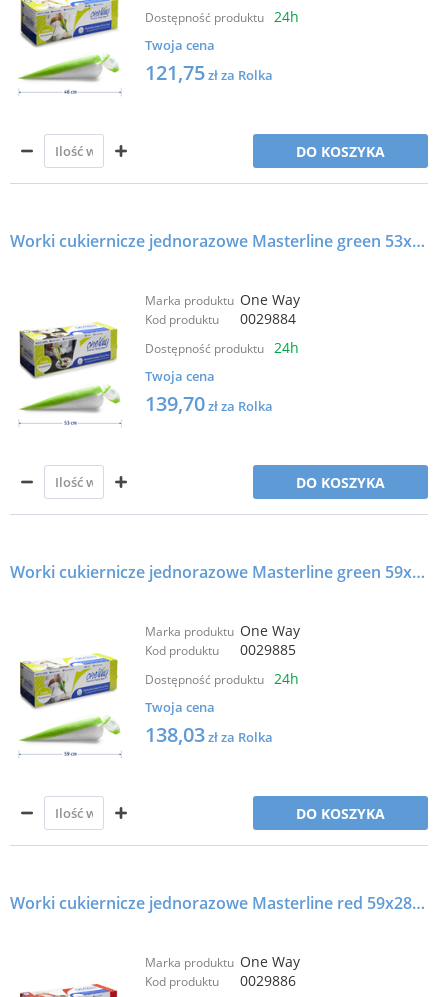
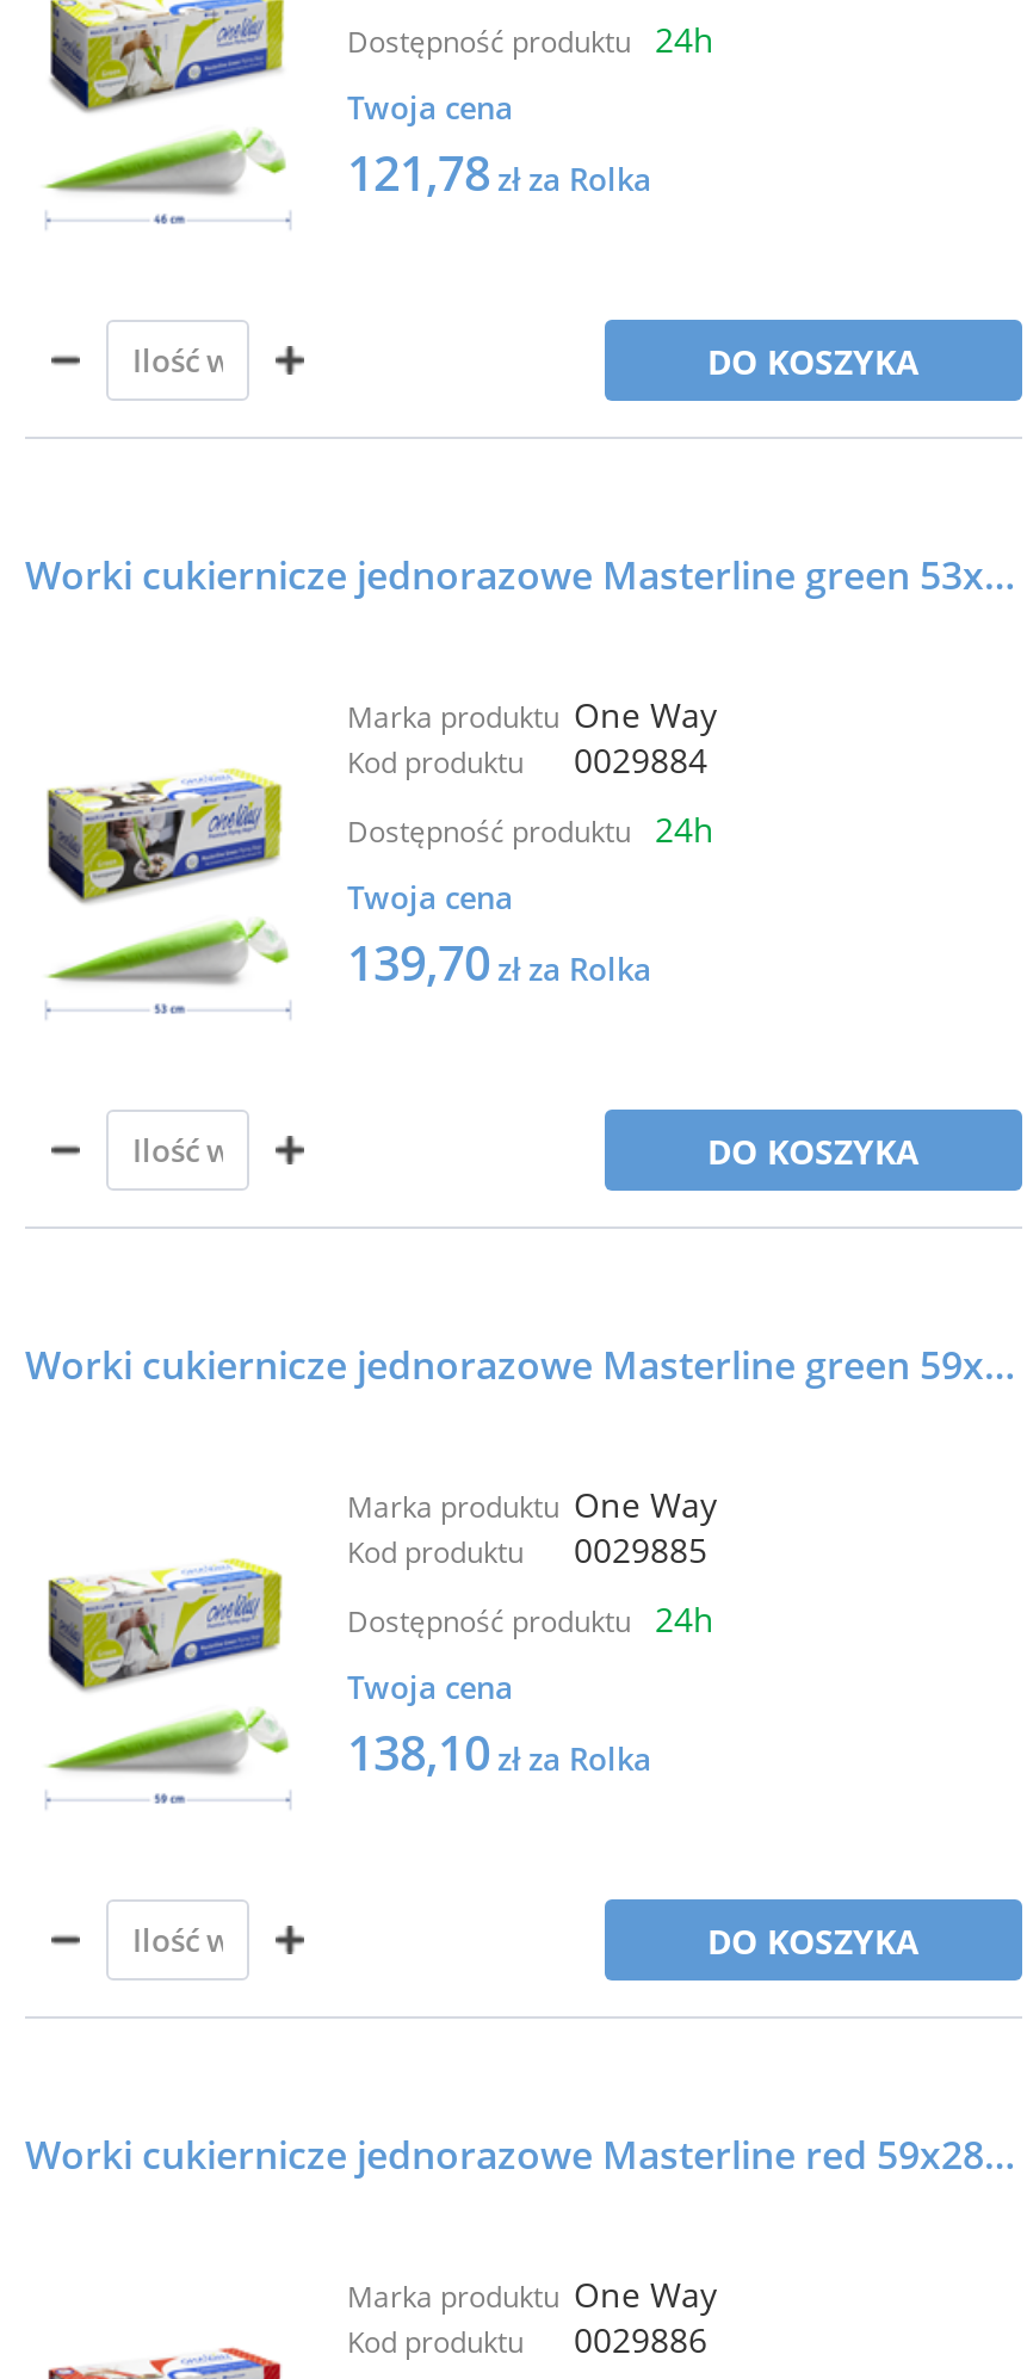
[145,59,273,86] 121,75 zł za Rolka -> [347,141,652,205] 121,78 zł za Rolka
[145,721,273,748] 138,03 zł za Rolka -> [347,1720,652,1785] 138,10 zł za Rolka

